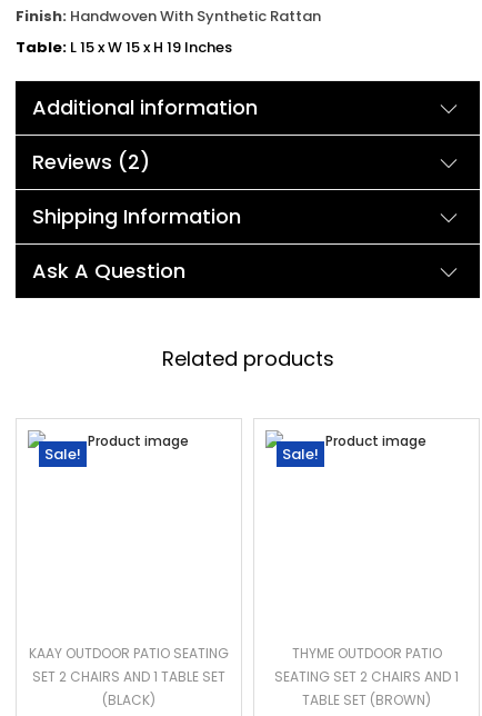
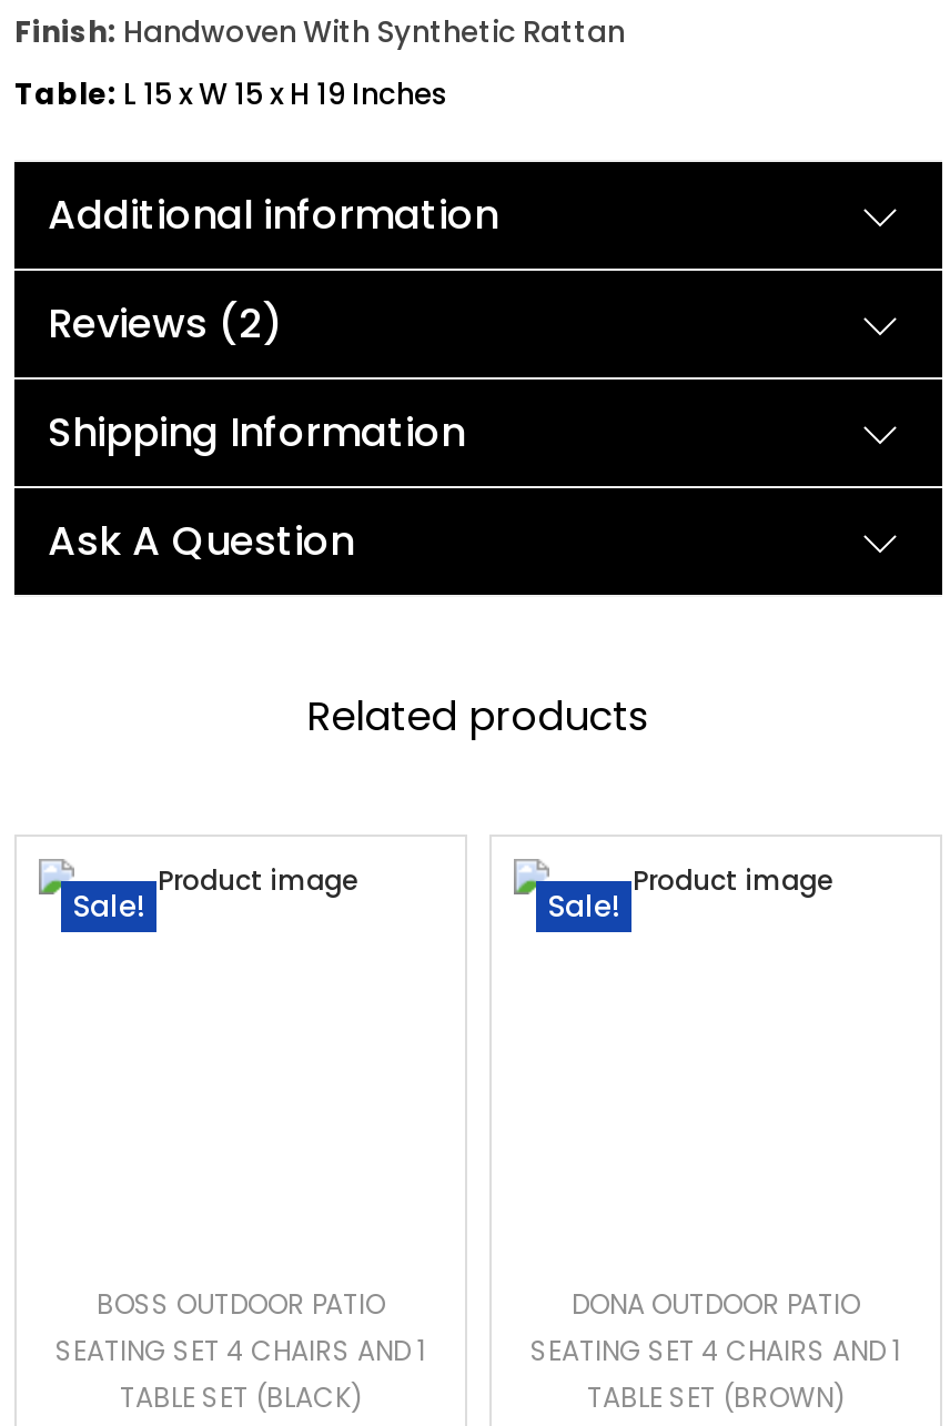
[29,644,229,709] KAAY OUTDOOR PATIO SEATING | SET 2 CHAIRS AND 1 TABLE SET | (BLACK) -> [55,1285,426,1416] BOSS OUTDOOR PATIO | SEATING SET 4 CHAIRS AND 1 | TABLE SET (BLACK)
[292,644,441,663] THYME OUTDOOR PATIO -> [572,1285,860,1323] DONA OUTDOOR PATIO
[274,667,459,686] SEATING SET 2 CHAIRS AND 1 -> [530,1332,901,1369] SEATING SET 4 CHAIRS AND 1

